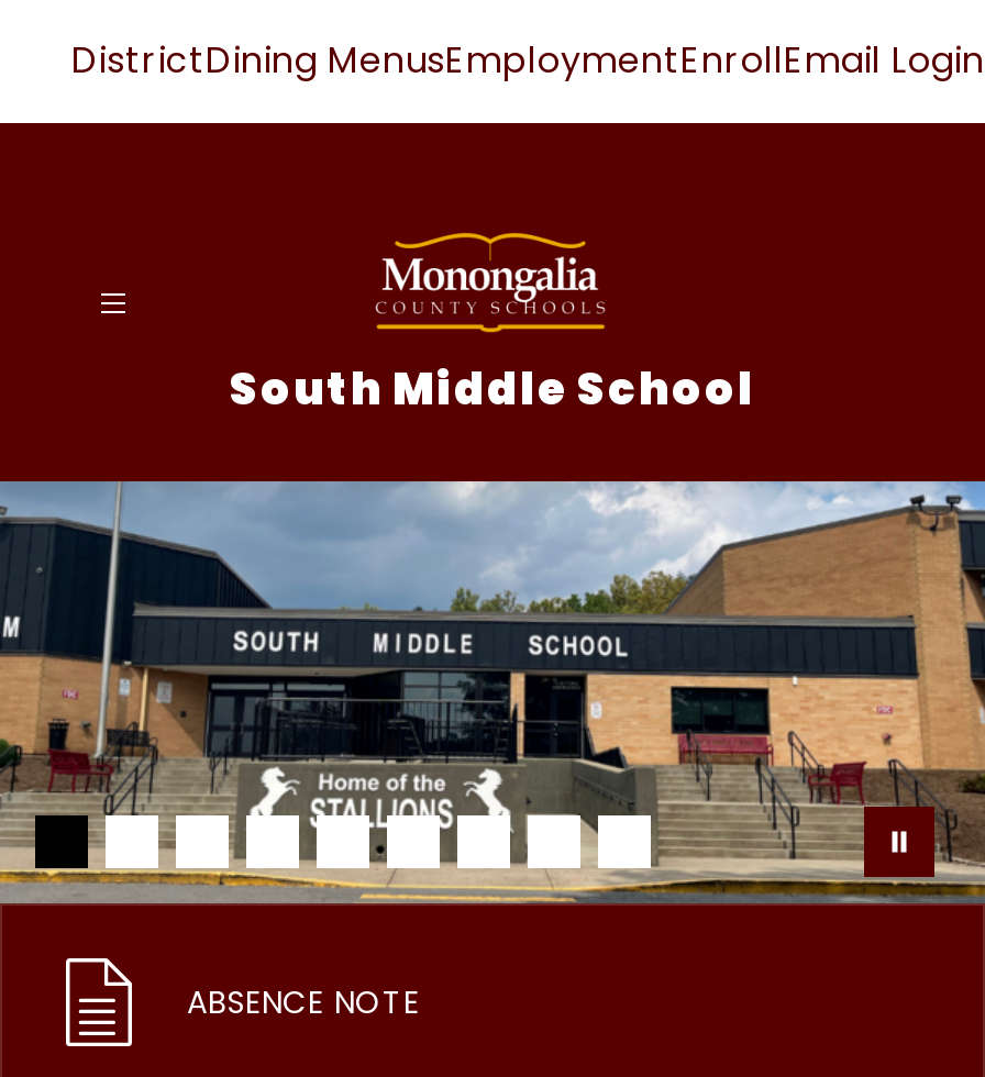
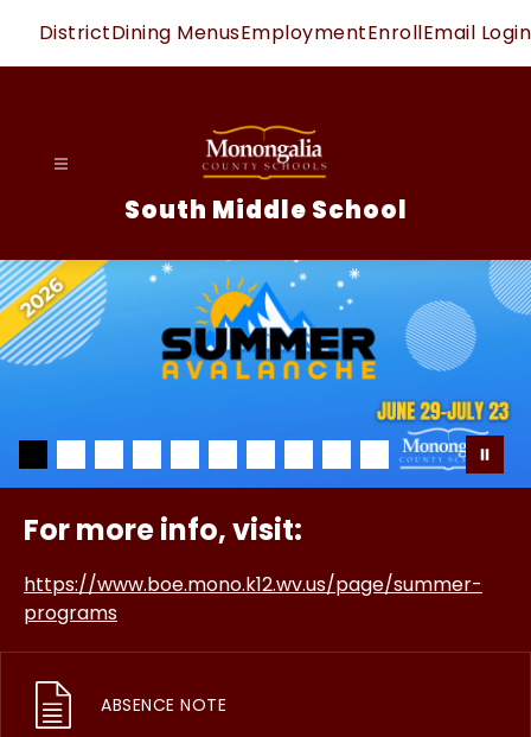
none -> [24,511,482,627] For more info, visit: | https://www.boe.mono.k12.wv.us/page/summer- | programs
[7,479,978,906] [image] -> [4,259,527,489] [image]

